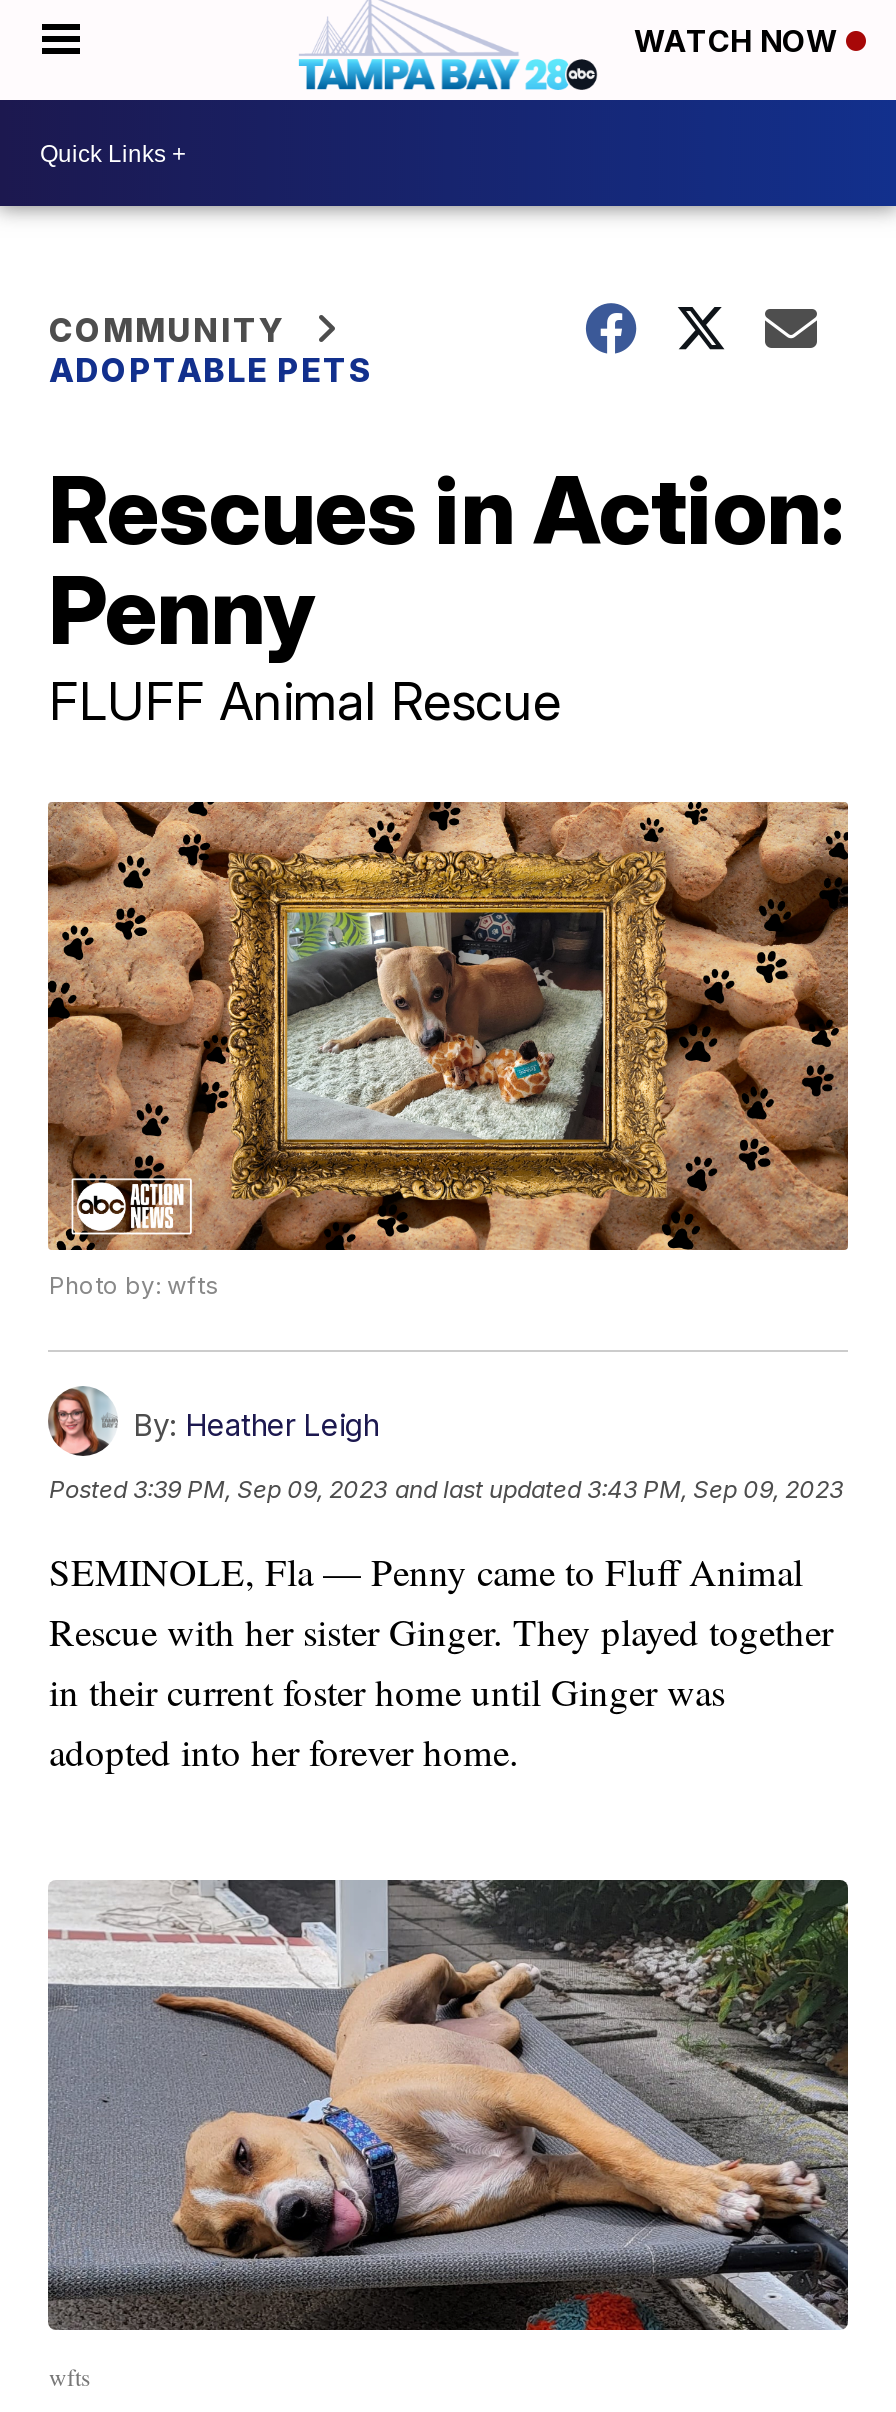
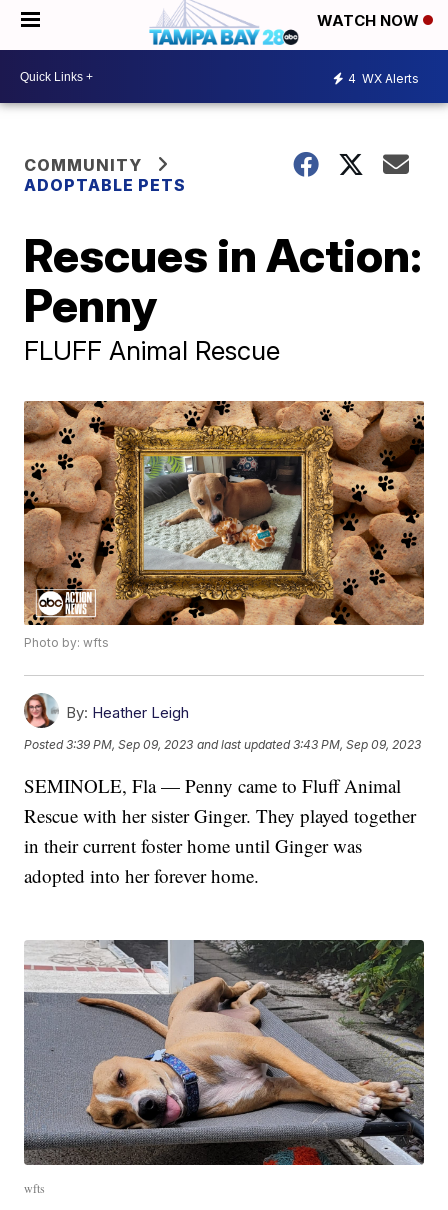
none -> [348,70,419,85] 4 WX Alerts

